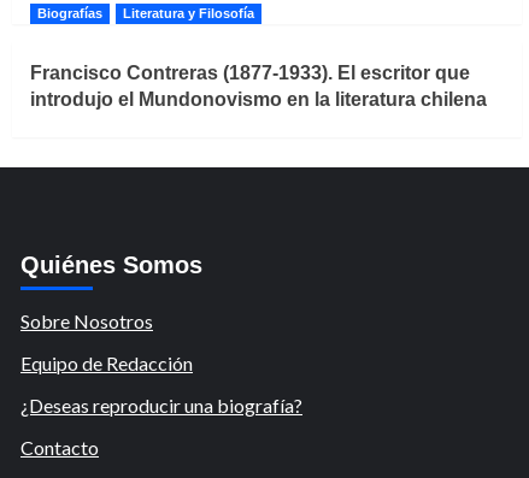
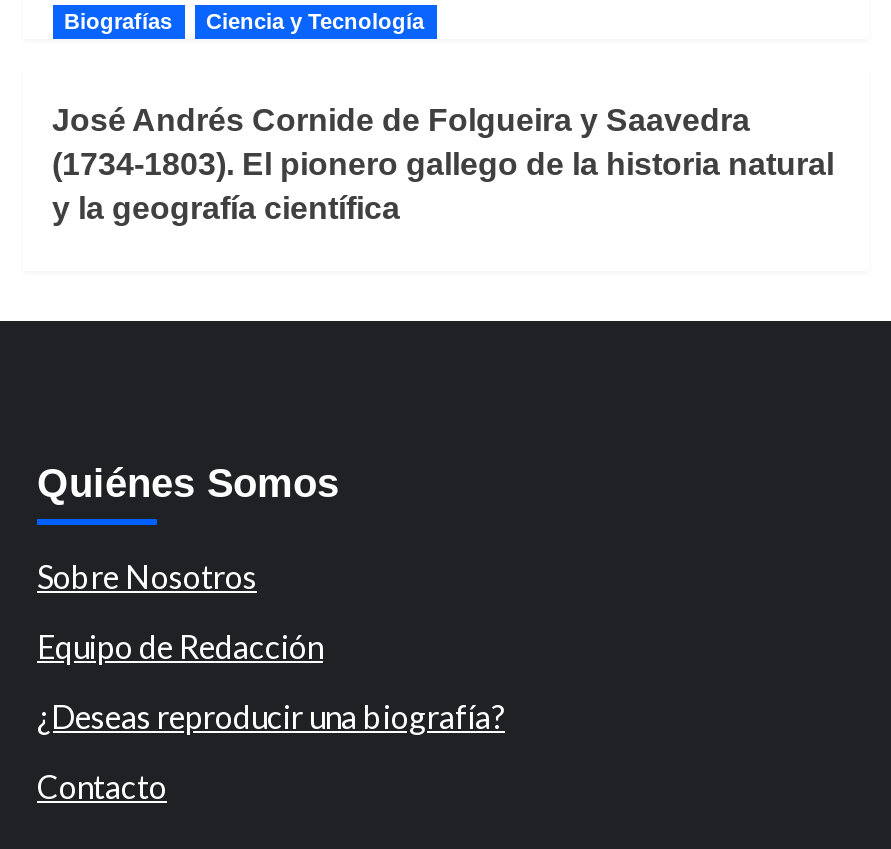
[122,6,254,20] Literatura y Filosofía -> [206,9,424,33] Ciencia y Tecnología
[30,63,486,110] Francisco Contreras (1877-1933). El escritor que | introdujo el Mundonovismo en la literatura chilena -> [52,103,834,225] José Andrés Cornide de Folgueira y Saavedra | (1734-1803). El pionero gallego de la historia natural | y la geografía científica

